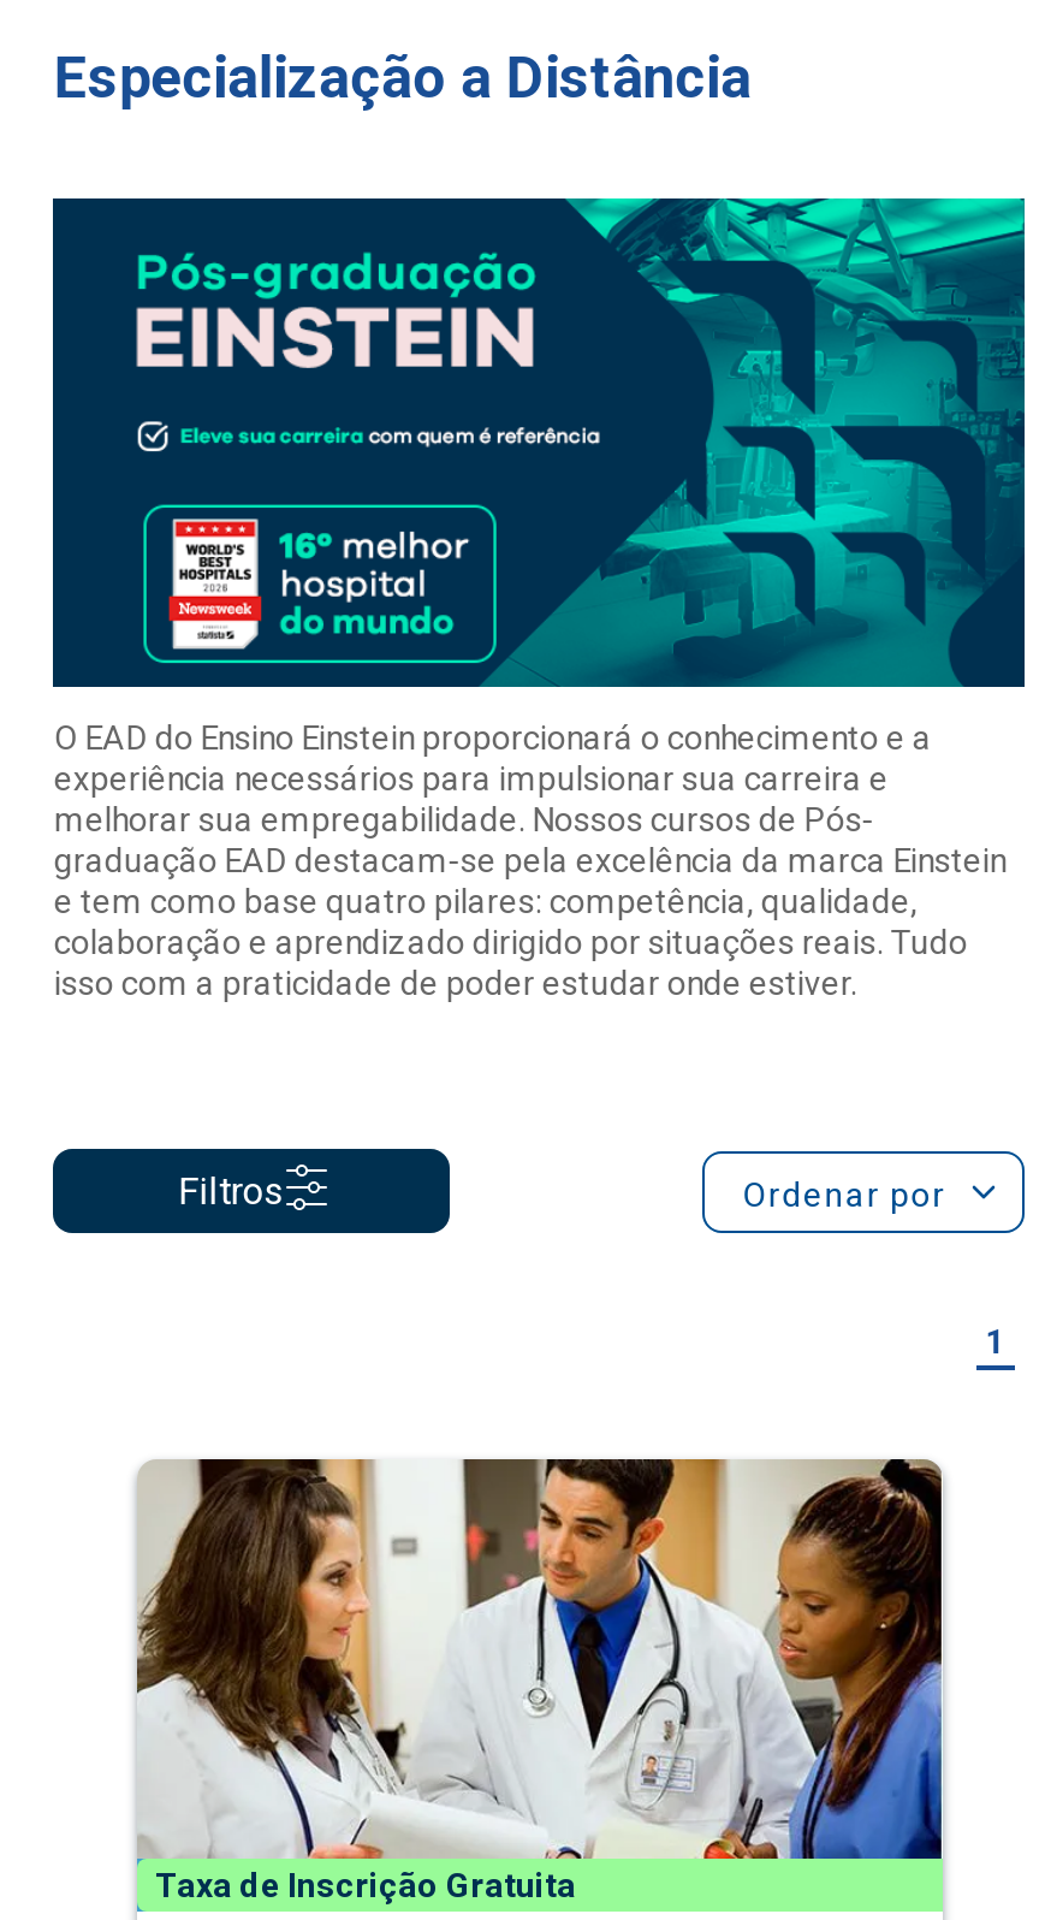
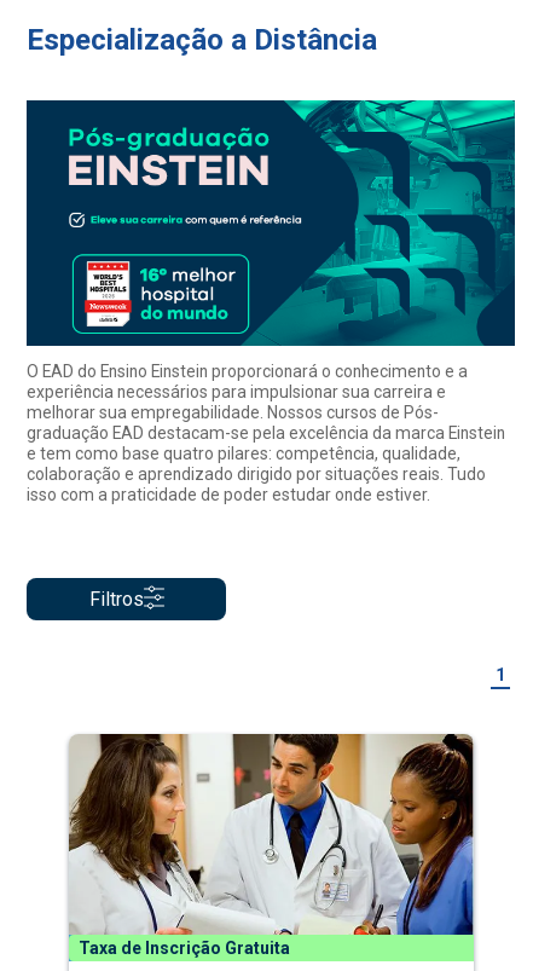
[742,1175,946,1213] Ordenar por -> none

